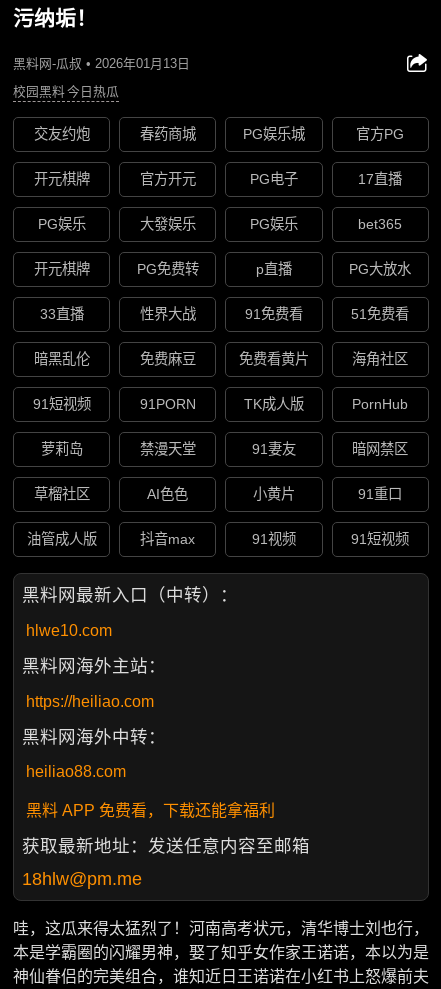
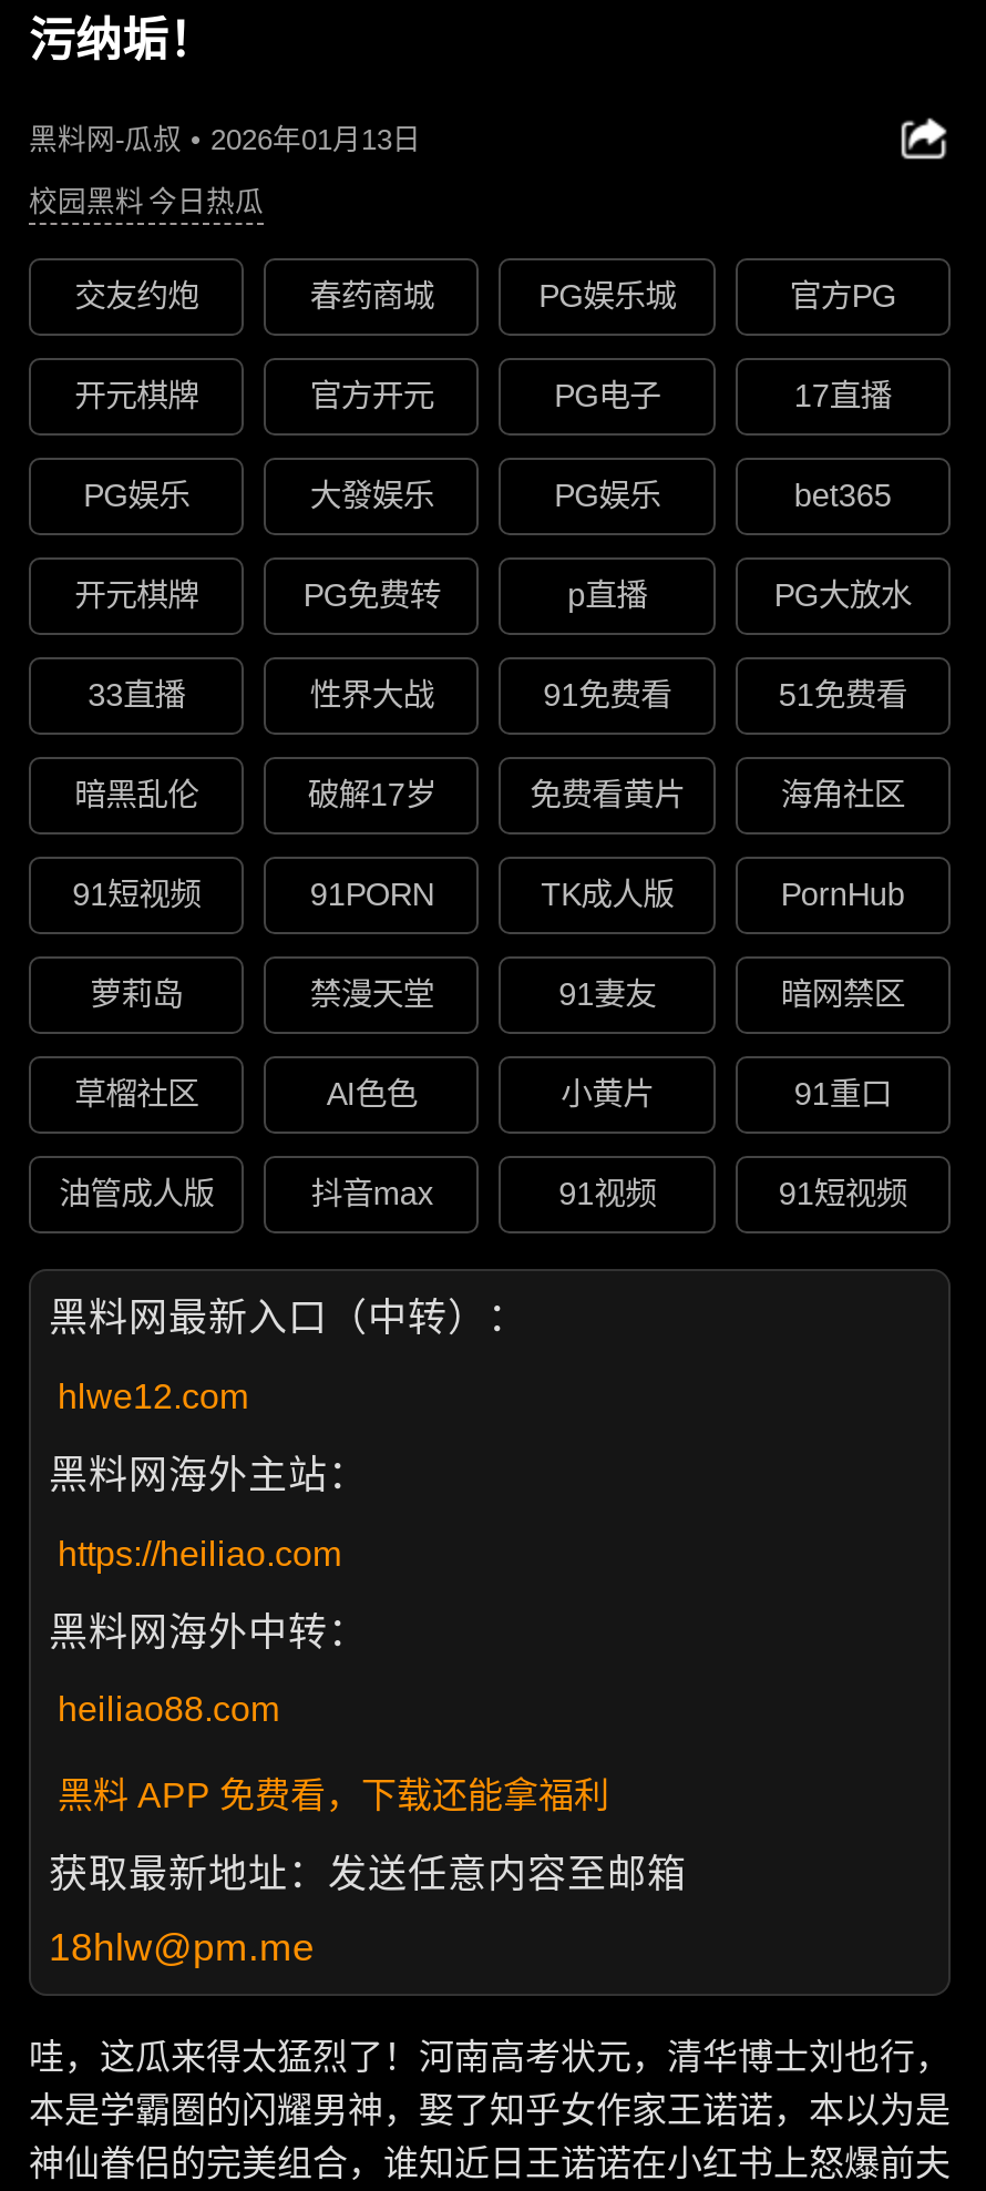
[140,351,196,367] 免费麻豆 -> [308,778,436,813] 破解17岁
[26,622,112,639] hlwe10.com -> [58,1377,248,1415] hlwe12.com

